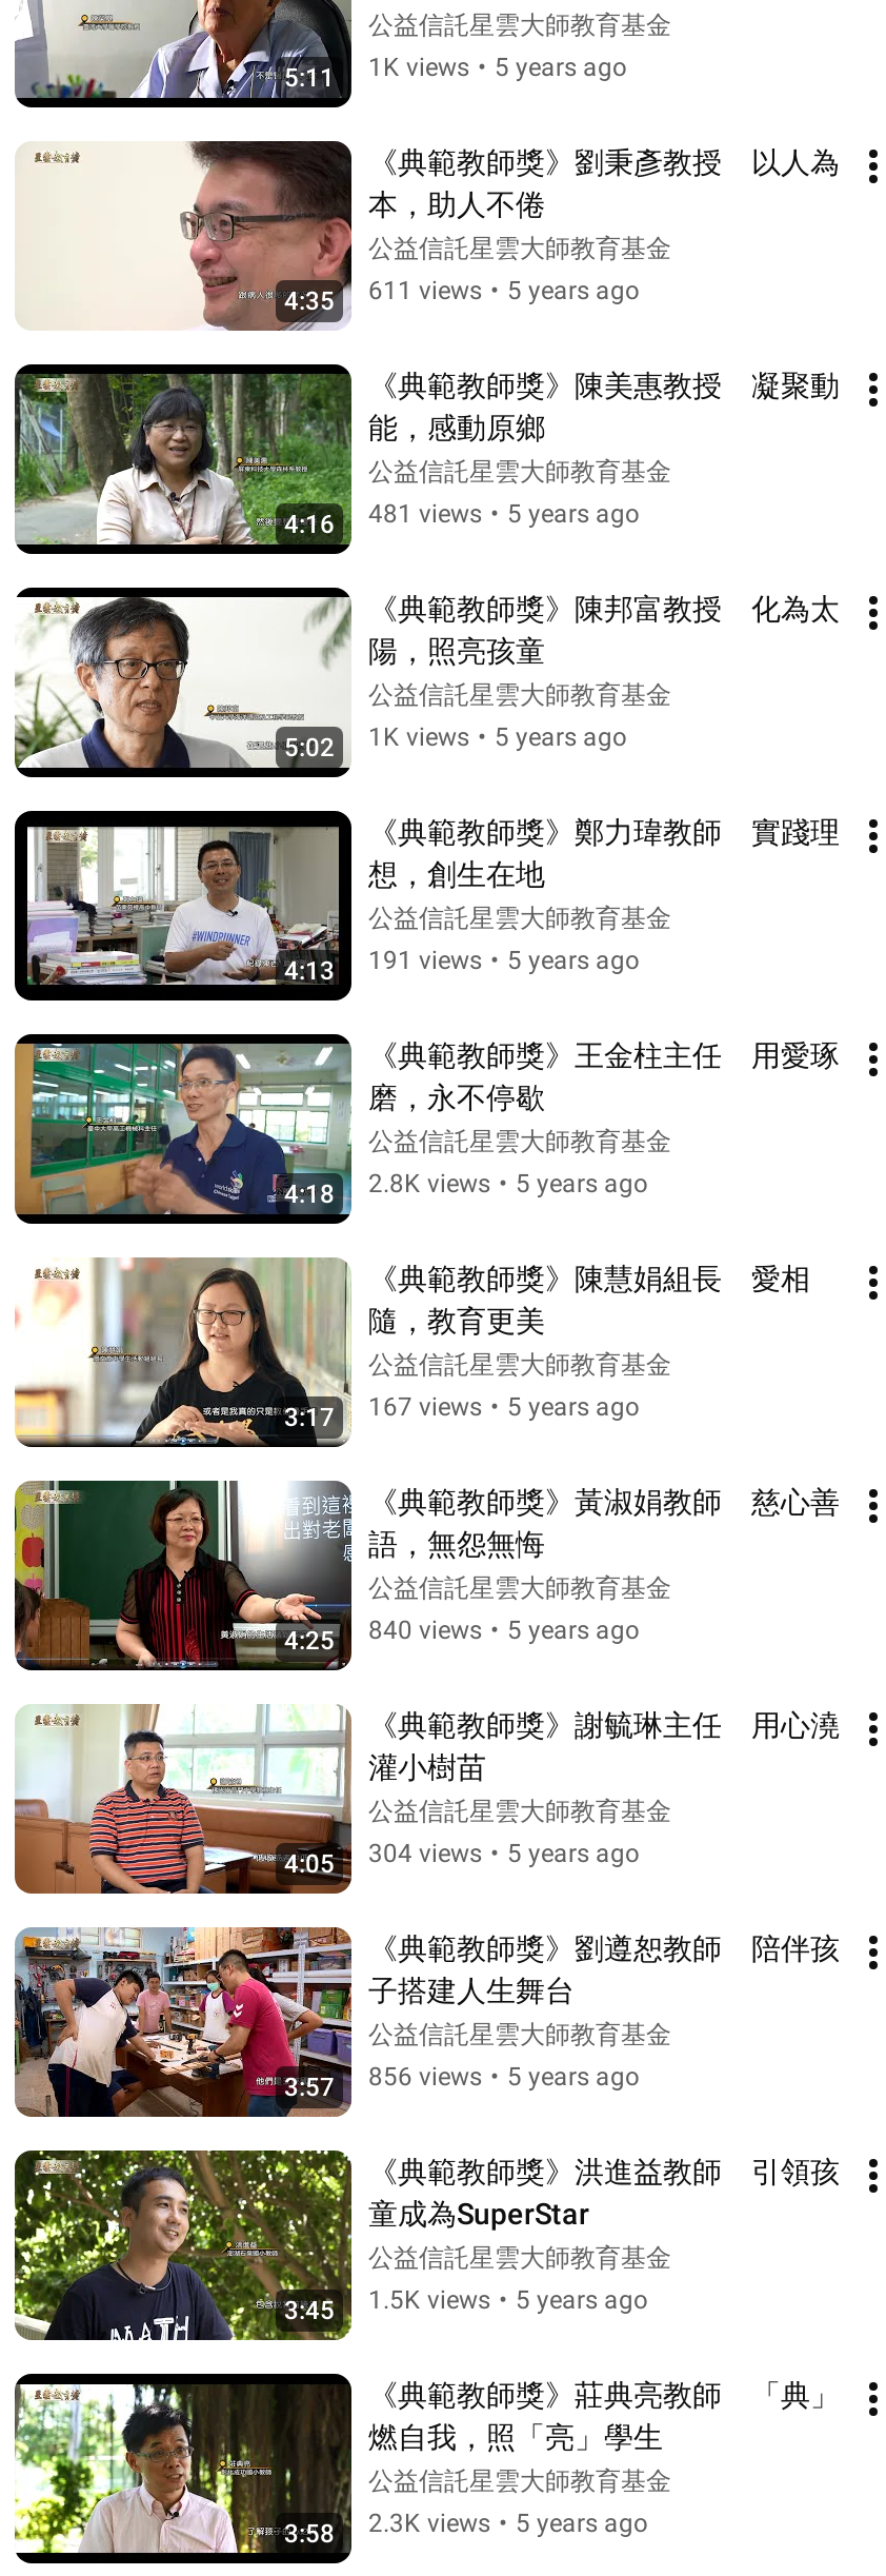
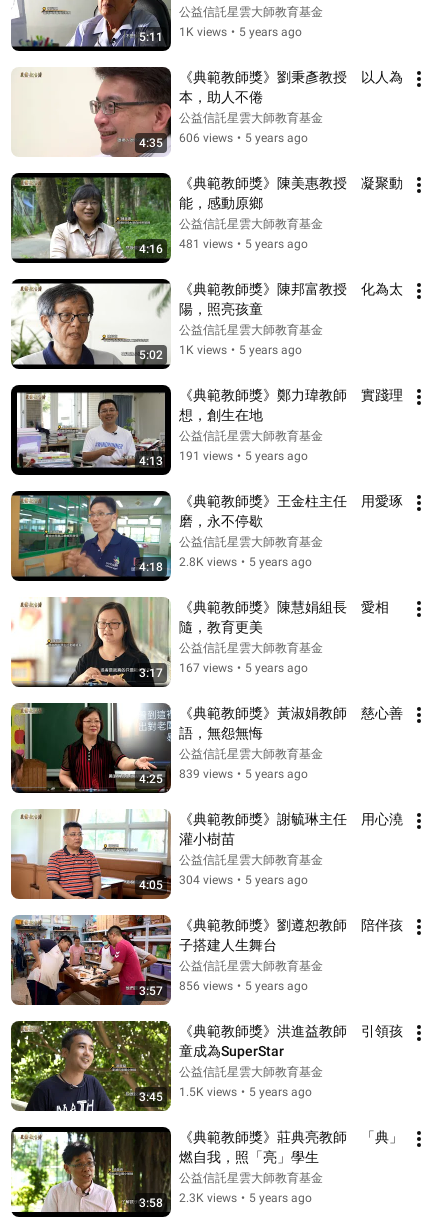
[368,276,640,306] 611 views • 5 years ago -> [179,131,308,145] 606 views • 5 years ago
[368,1616,640,1645] 840 views • 5 years ago -> [179,767,308,781] 839 views • 5 years ago

